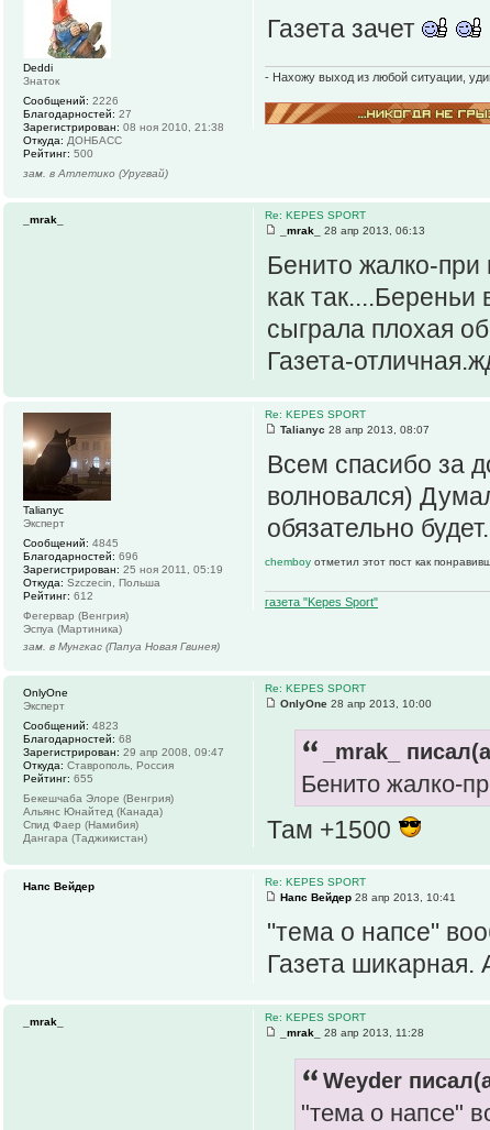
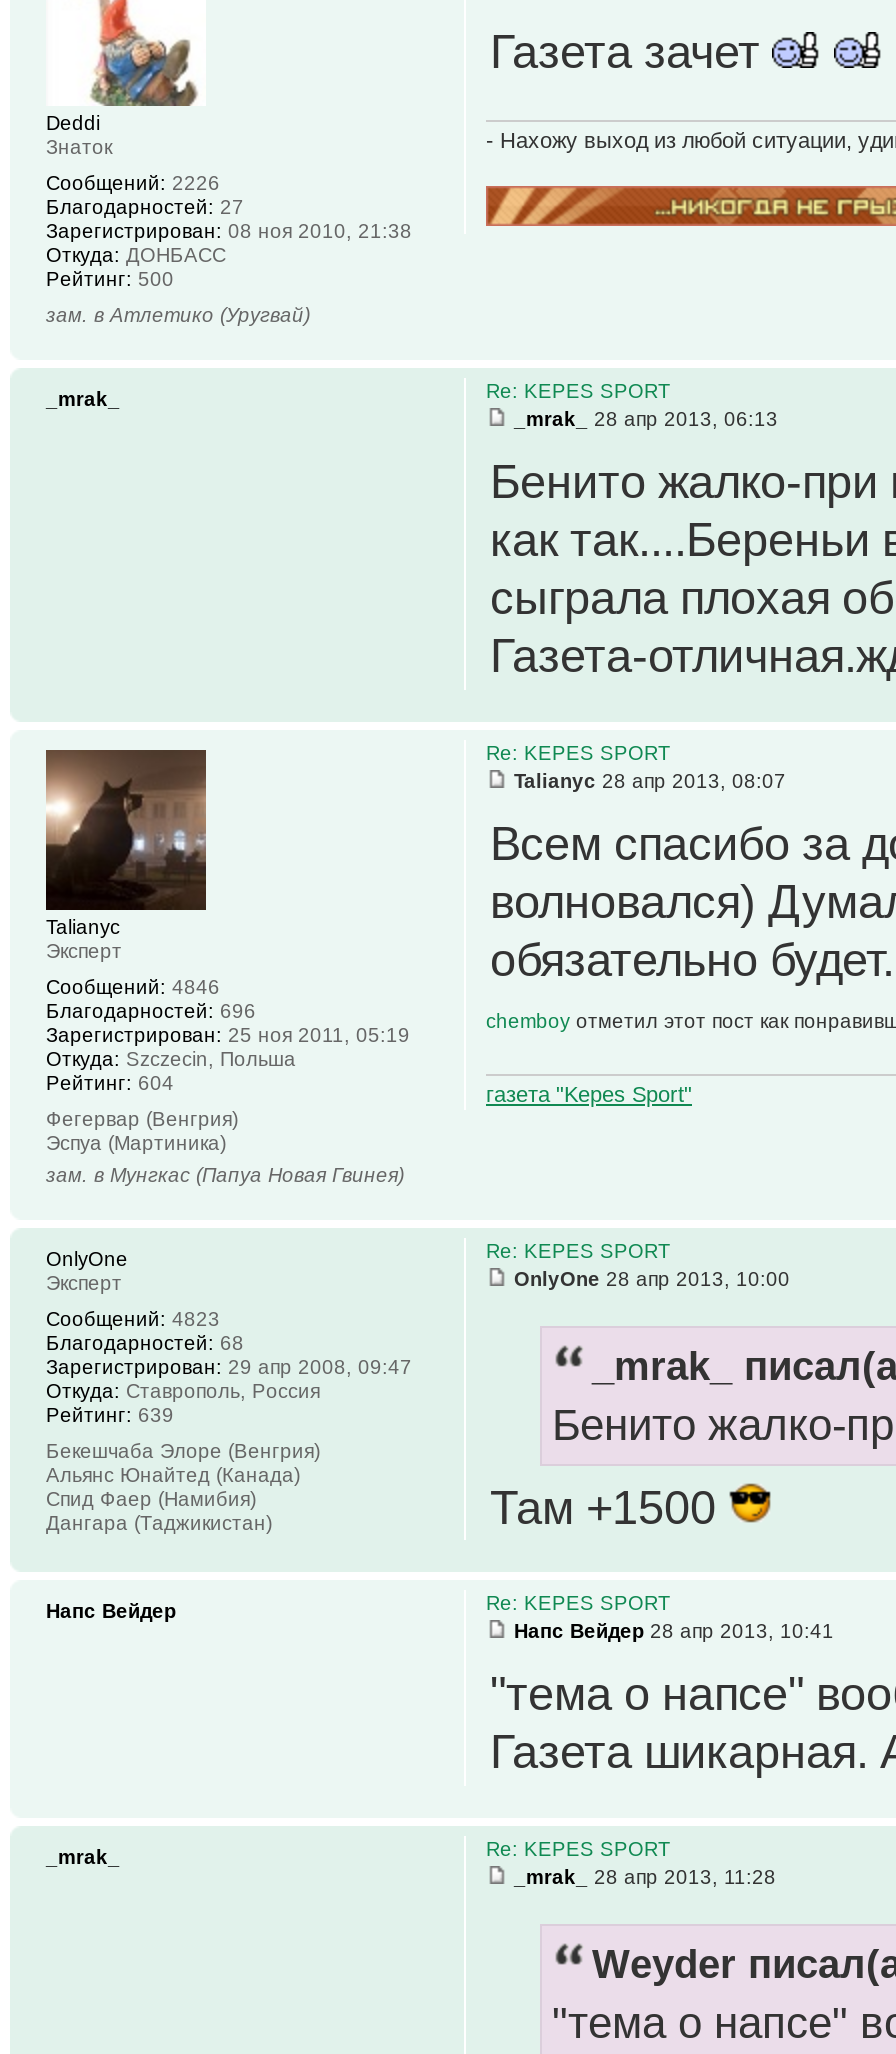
[23,537,119,549] Сообщений: 4845 -> [46,976,220,998] Сообщений: 4846
[23,590,93,602] Рейтинг: 612 -> [46,1072,174,1094] Рейтинг: 604
[23,773,93,785] Рейтинг: 655 -> [46,1404,174,1426] Рейтинг: 639

